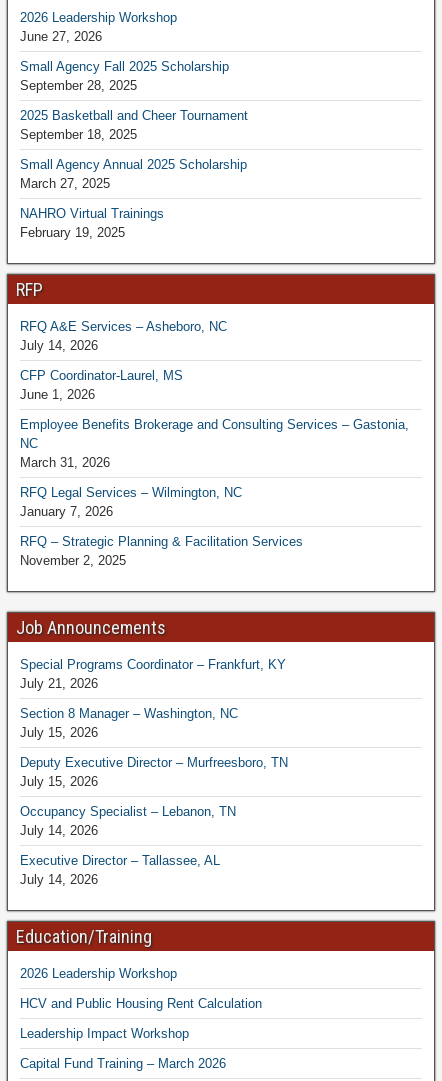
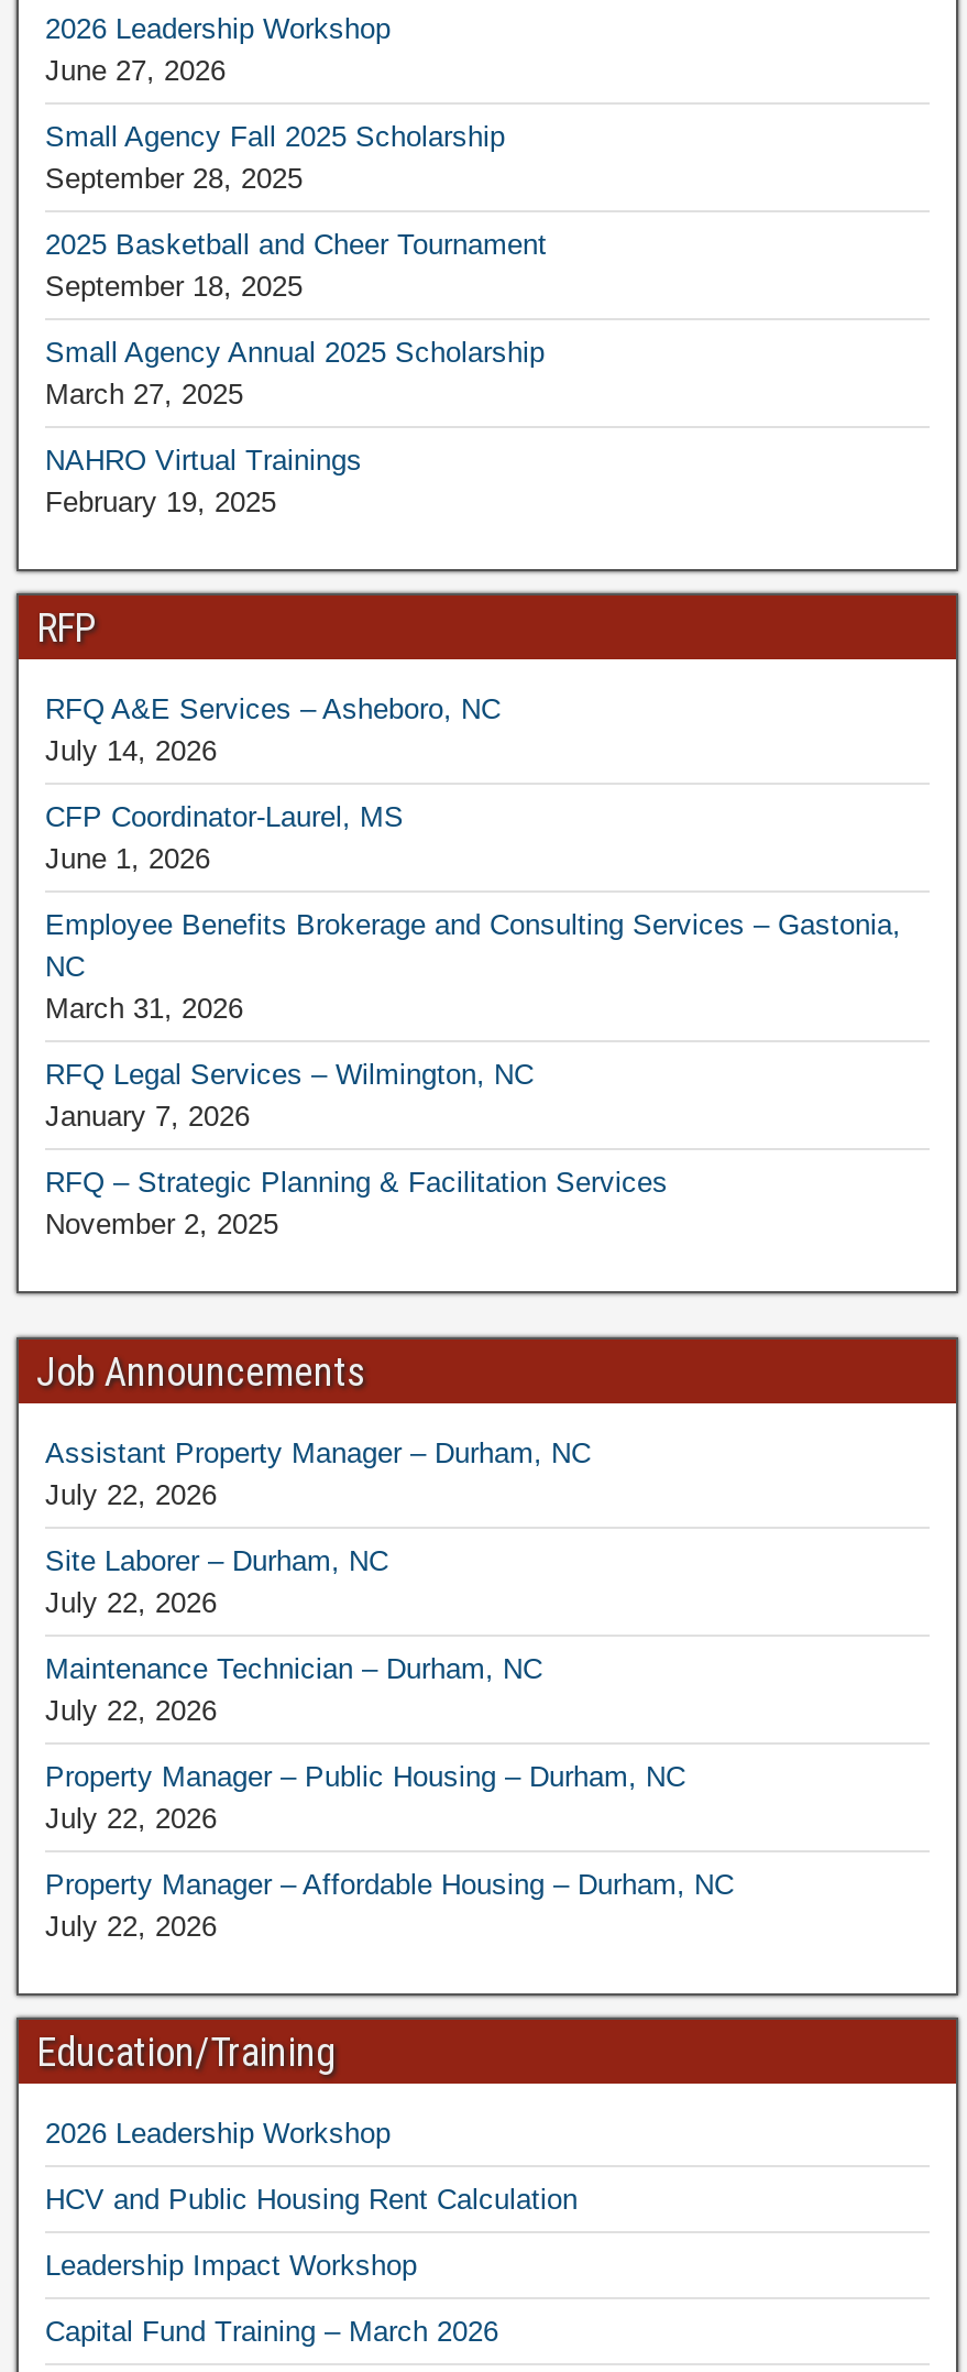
[20,657,286,691] Special Programs Coordinator – Frankfurt, KY | July 21, 2026 -> [45,1436,591,1511] Assistant Property Manager – Durham, NC | July 22, 2026
[20,706,238,740] Section 8 Manager – Washington, NC | July 15, 2026 -> [45,1544,388,1619] Site Laborer – Durham, NC | July 22, 2026
[20,755,288,789] Deputy Executive Director – Murfreesboro, TN | July 15, 2026 -> [45,1652,542,1727] Maintenance Technician – Durham, NC | July 22, 2026
[20,804,236,838] Occupancy Specialist – Lebanon, TN | July 14, 2026 -> [45,1760,685,1835] Property Manager – Public Housing – Durham, NC | July 22, 2026
[20,853,220,887] Executive Director – Tallassee, AL | July 14, 2026 -> [45,1868,734,1943] Property Manager – Affordable Housing – Durham, NC | July 22, 2026

